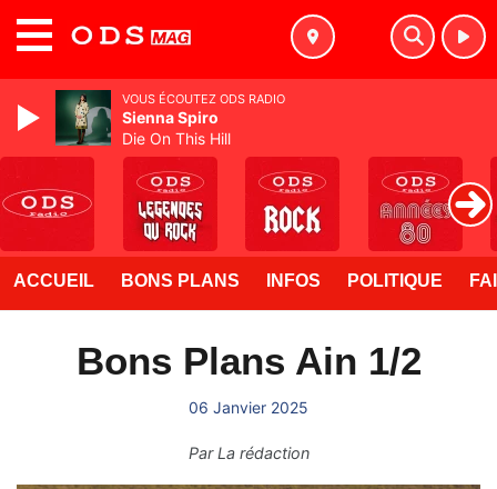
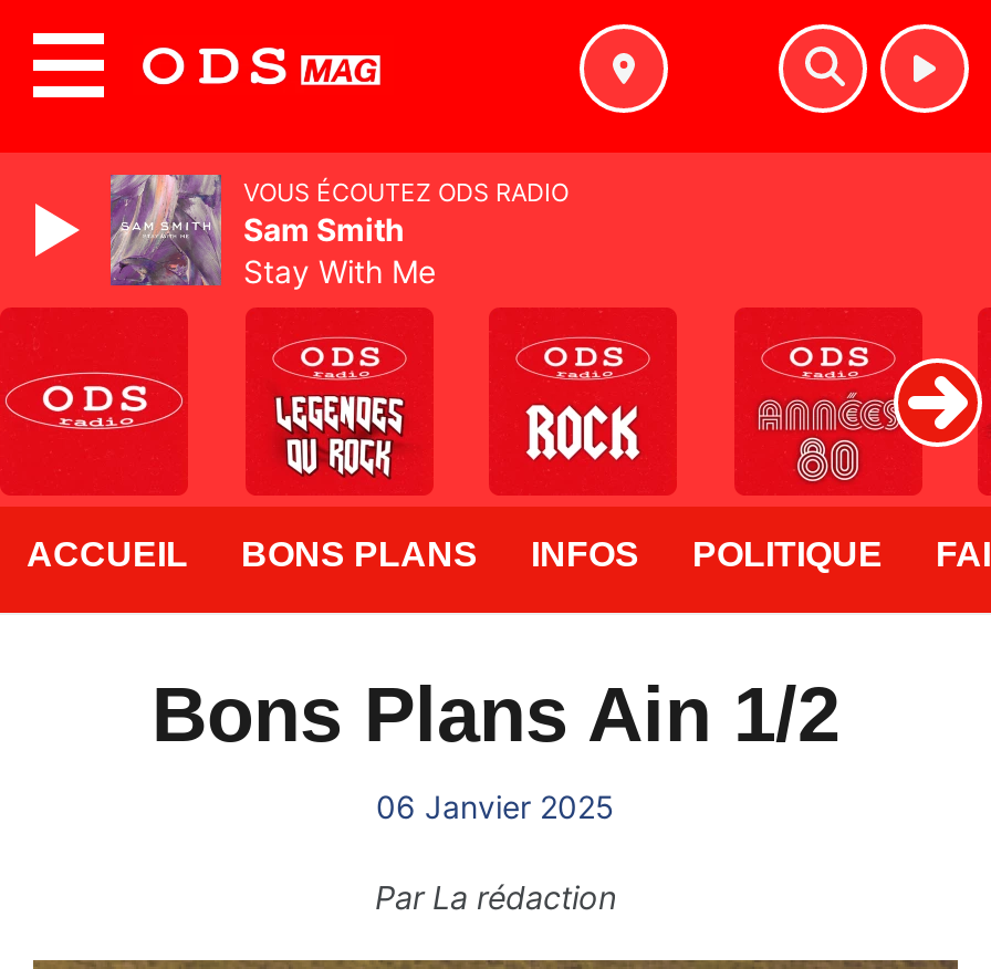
[54,89,231,148] [image] | Sienna Spiro | Die On This Hill -> [108,173,436,290] [image] | Sam Smith | Stay With Me

